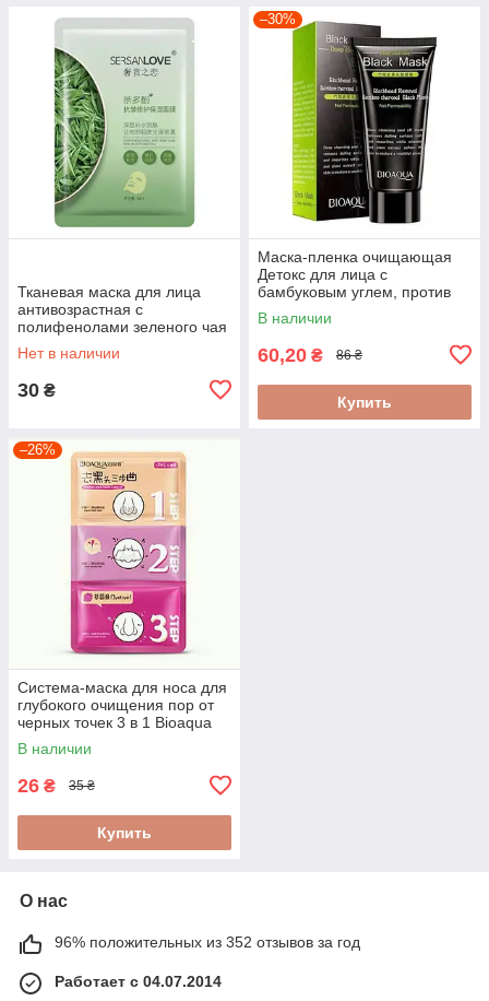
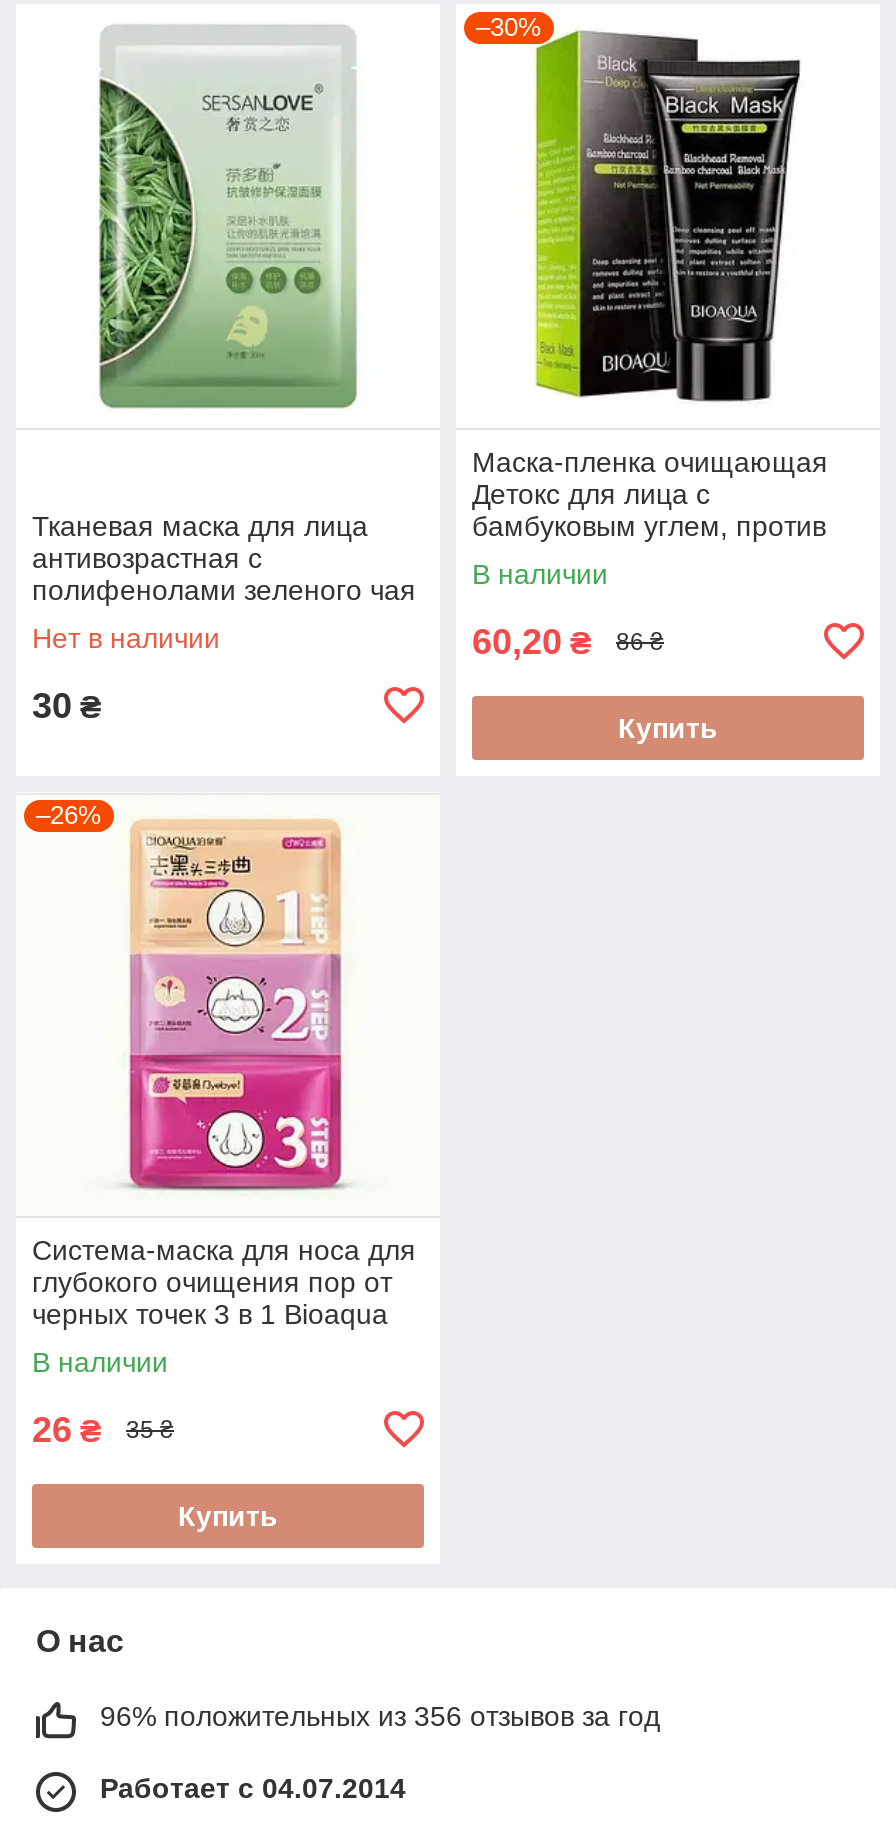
[55,933,360,951] 96% положительных из 352 отзывов за год -> [100,1700,660,1732] 96% положительных из 356 отзывов за год

